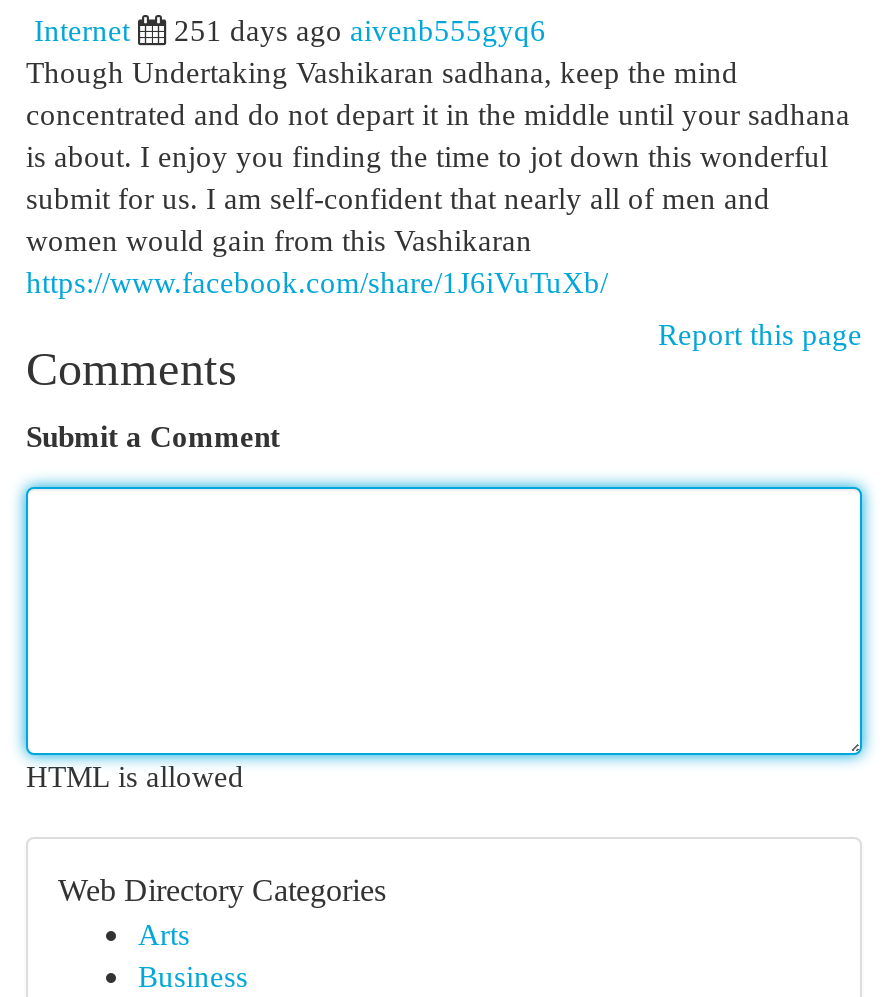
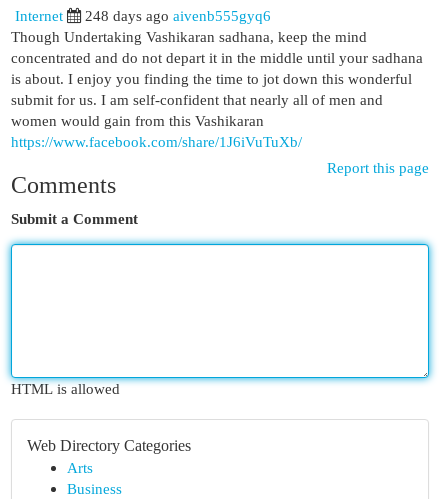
[174,13,546,47] 251 days ago aivenb555gyq6 -> [85,7,271,24] 248 days ago aivenb555gyq6

